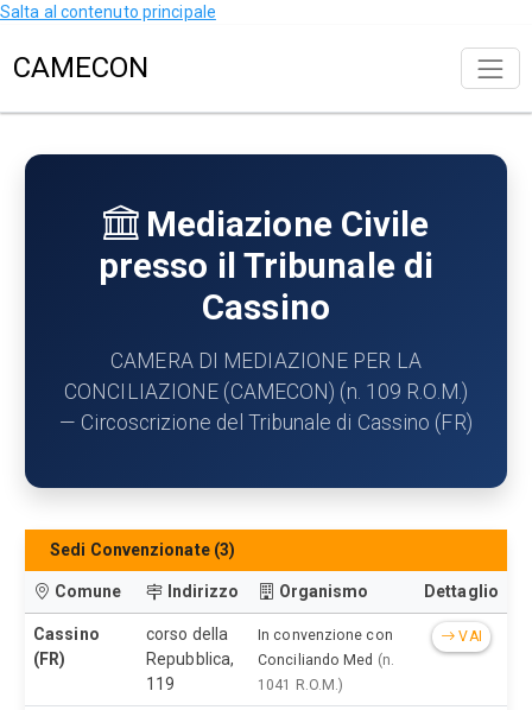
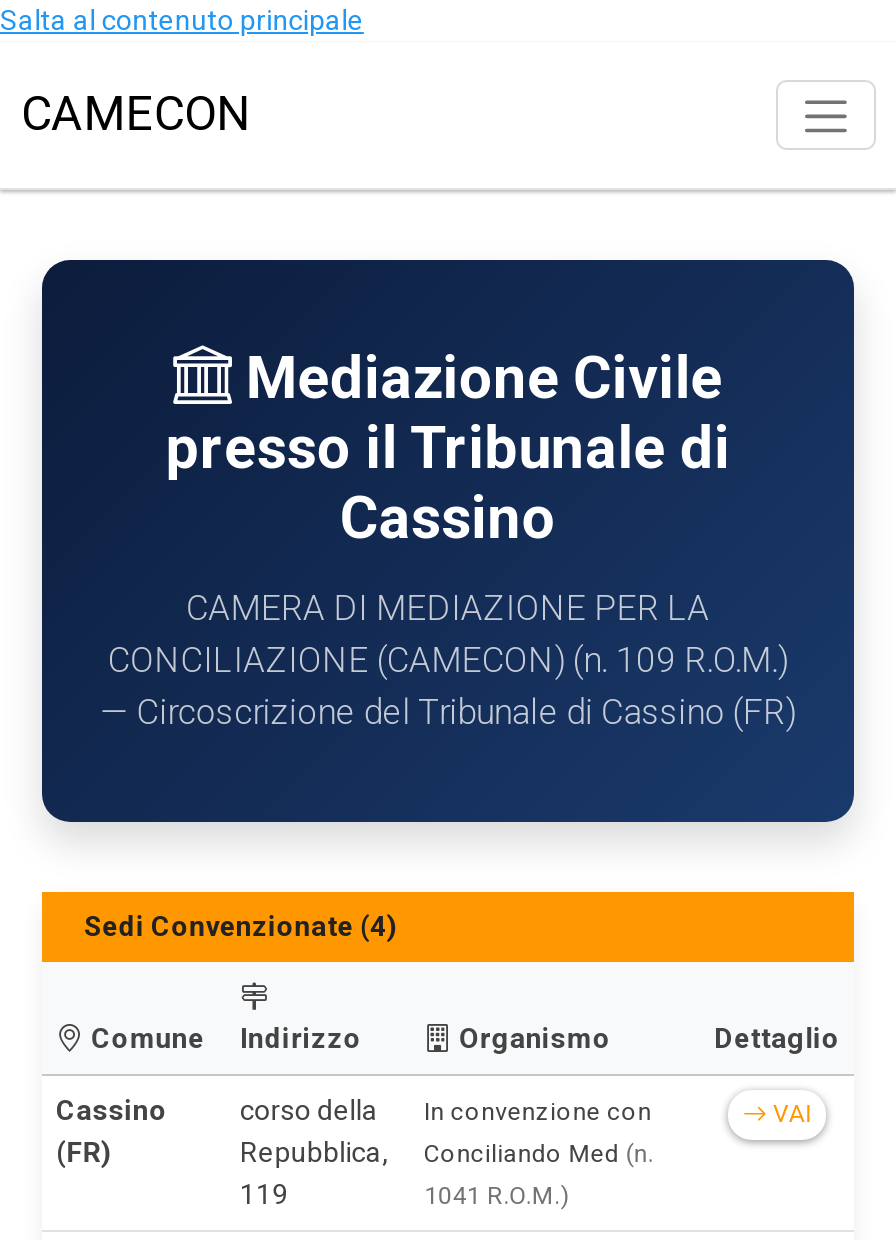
[50,540,235,559] Sedi Convenzionate (3) -> [84,910,396,942] Sedi Convenzionate (4)

